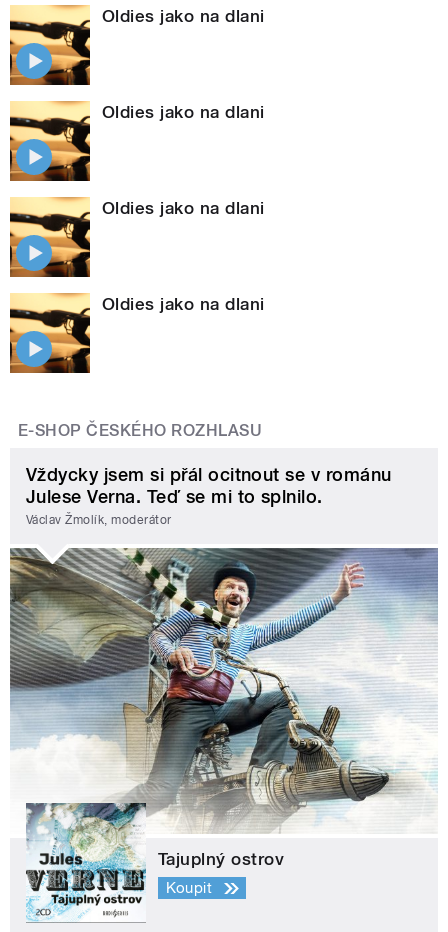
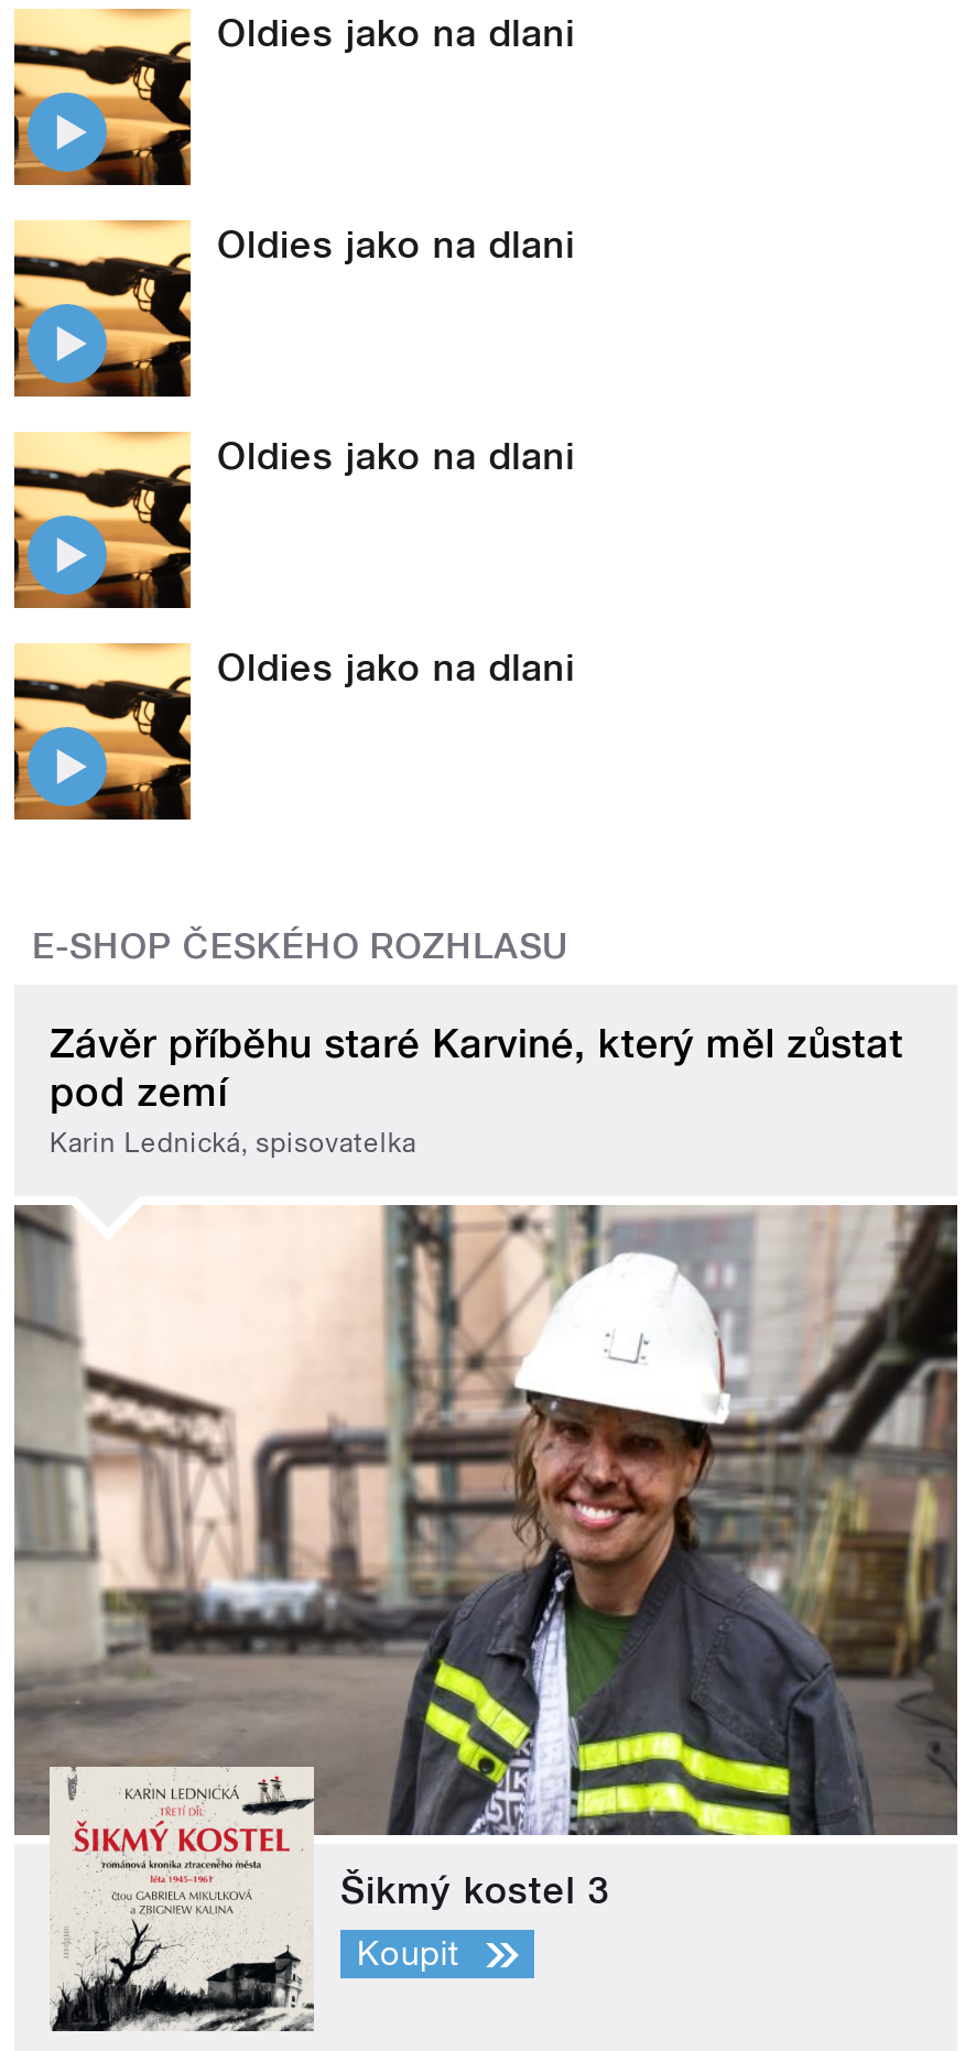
[26,464,392,527] Vždycky jsem si přál ocitnout se v románu | Julese Verna. Teď se mi to splnilo. | Václav Žmolík, moderátor -> [50,1019,904,1159] Závěr příběhu staré Karviné, který měl zůstat | pod zemí | Karin Lednická, spisovatelka
[10,547,438,923] [image] | Tajuplný ostrov -> [12,1203,959,2033] [image] | Šikmý kostel 3

